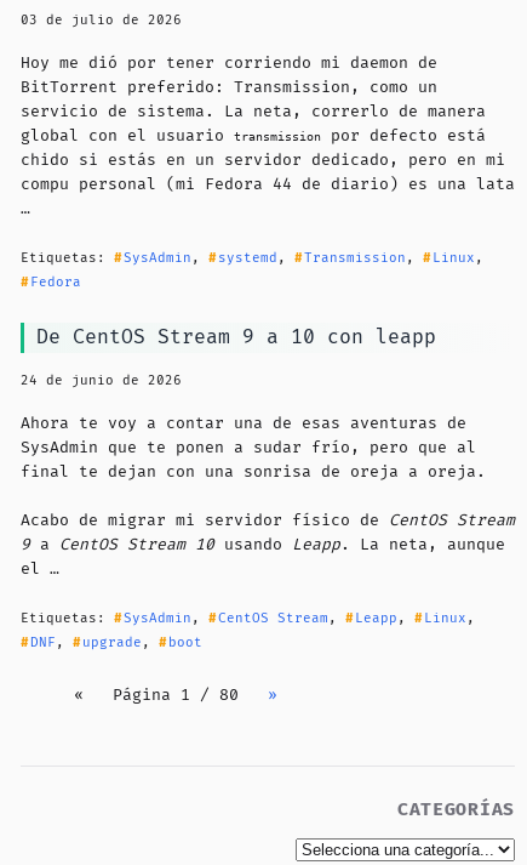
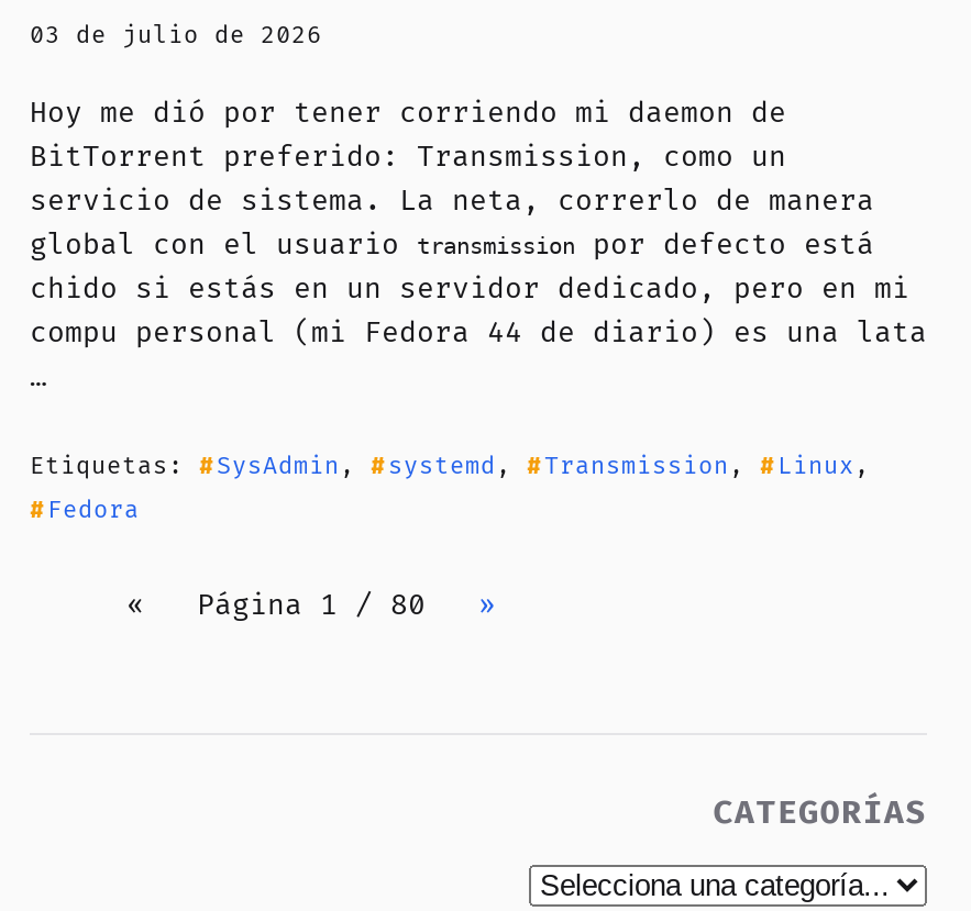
[21,325,515,650] De CentOS Stream 9 a 10 con leapp | 24 de junio de 2026 | Ahora te voy a contar una de esas aventuras de | SysAdmin que te ponen a sudar frío, pero que al | final te dejan con una sonrisa de oreja a oreja. | Acabo de migrar mi servidor físico de CentOS Stream | 9 a CentOS Stream 10 usando Leapp. La neta, aunque | el … | Etiquetas: | SysAdmin, | CentOS Stream, | Leapp, | Linux, | DNF, | upgrade, | boot -> none

